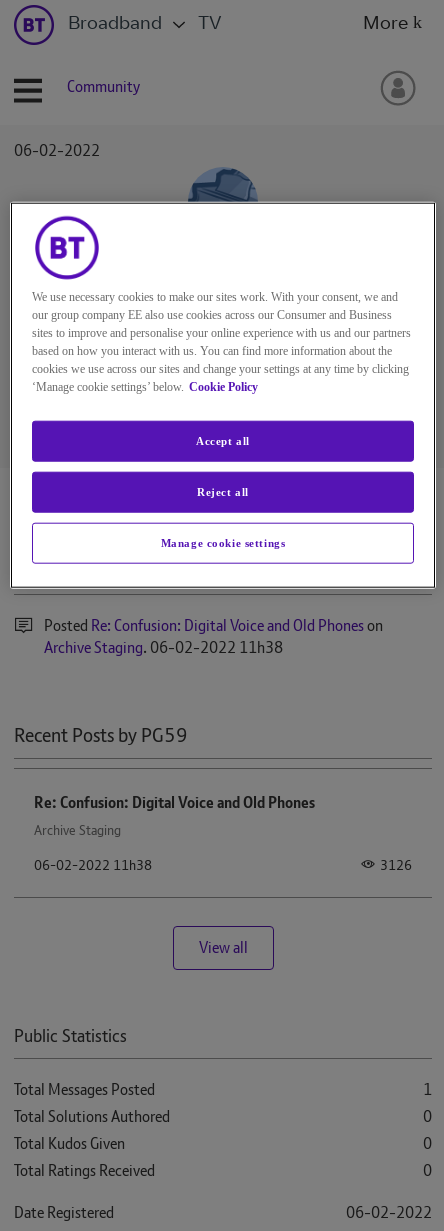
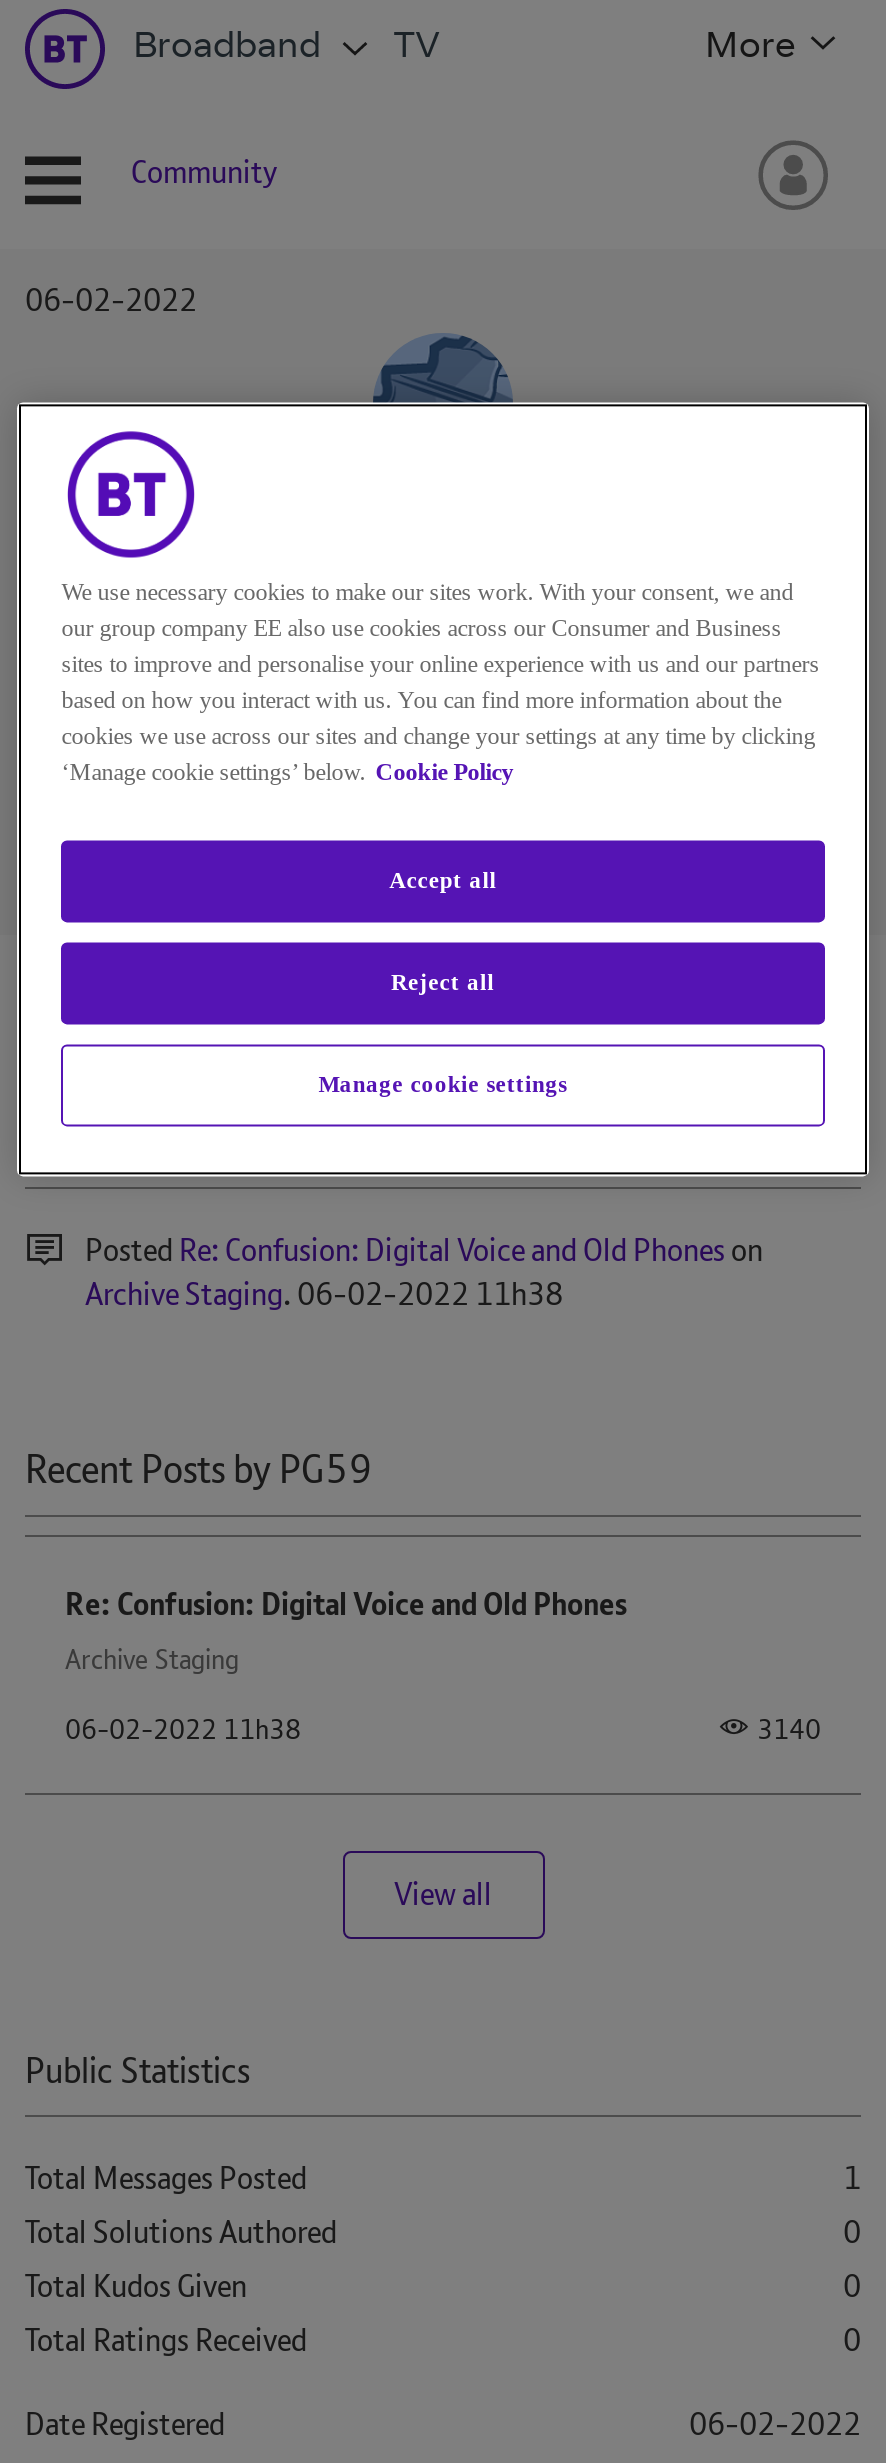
[377,856,412,874] 3126 -> [751,1711,821,1747] 3140

